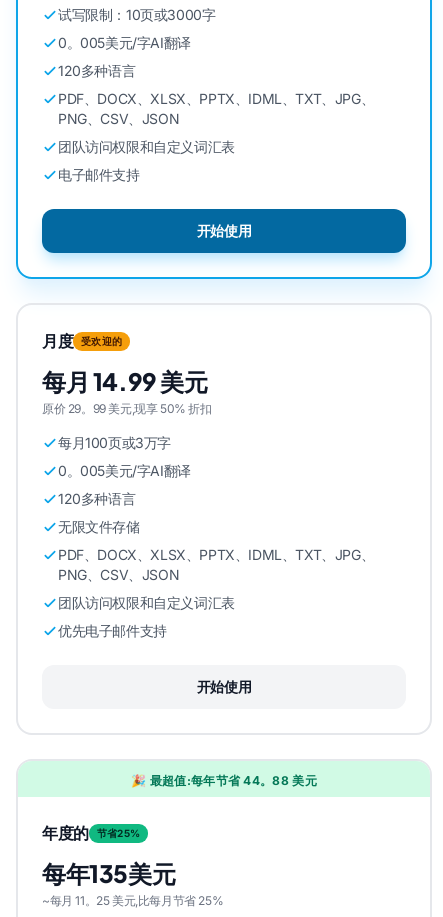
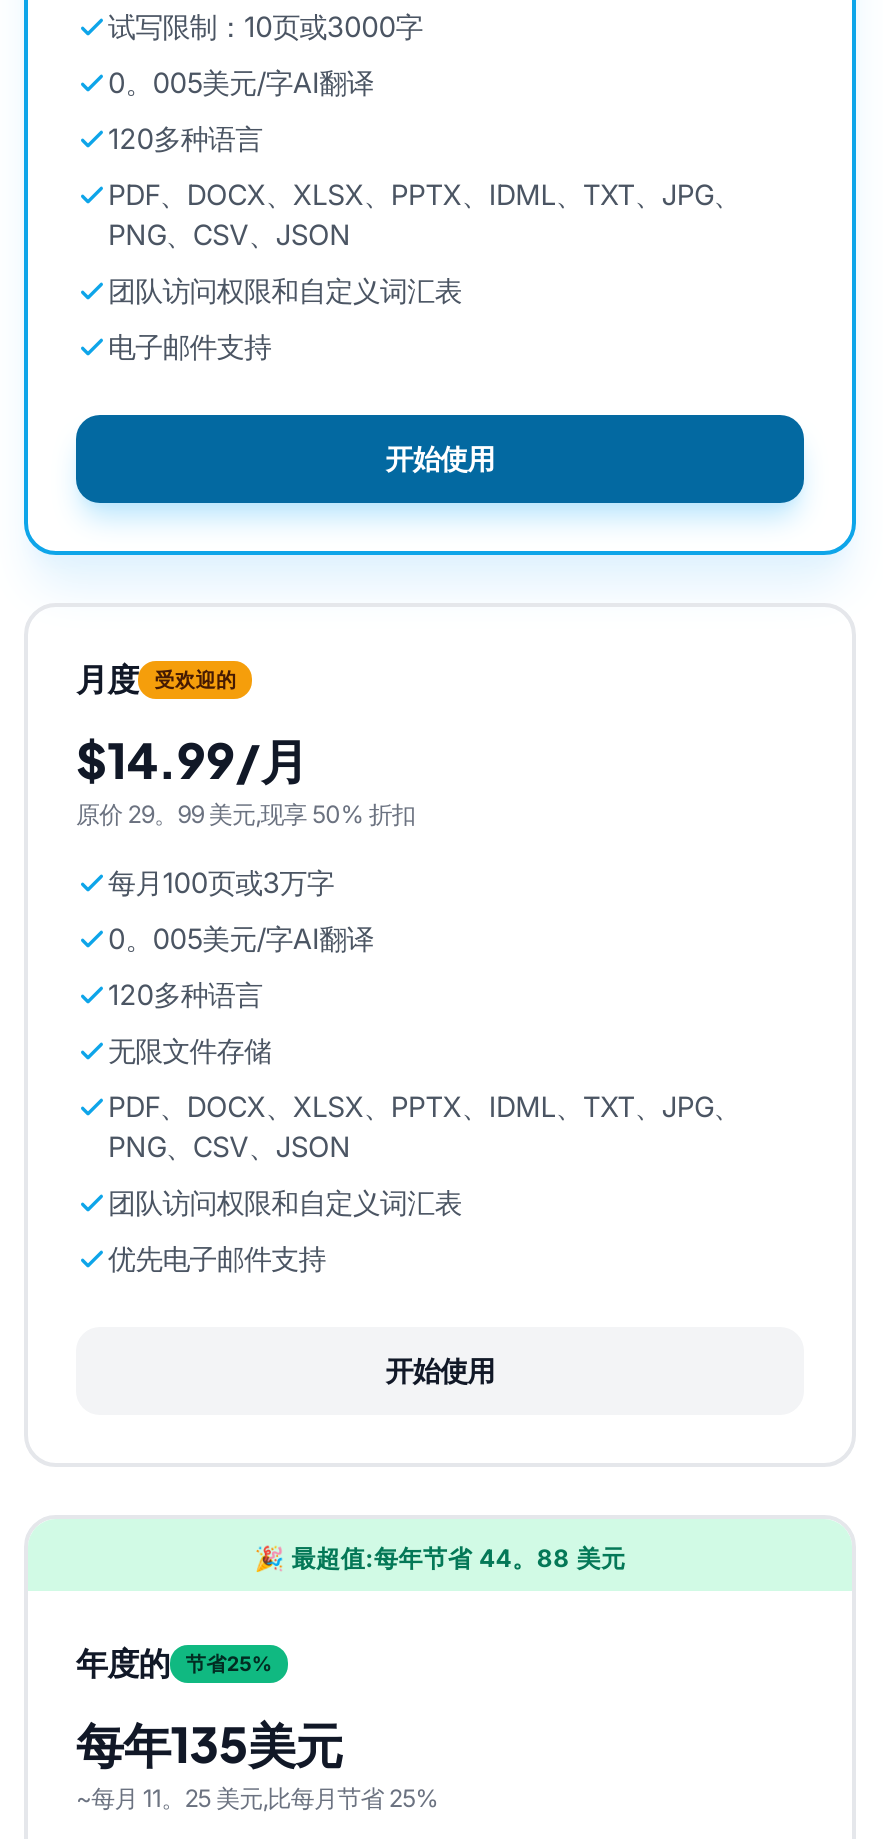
[42,366,208,396] 每月 14.99 美元 -> [76,729,308,789] $14.99/月

